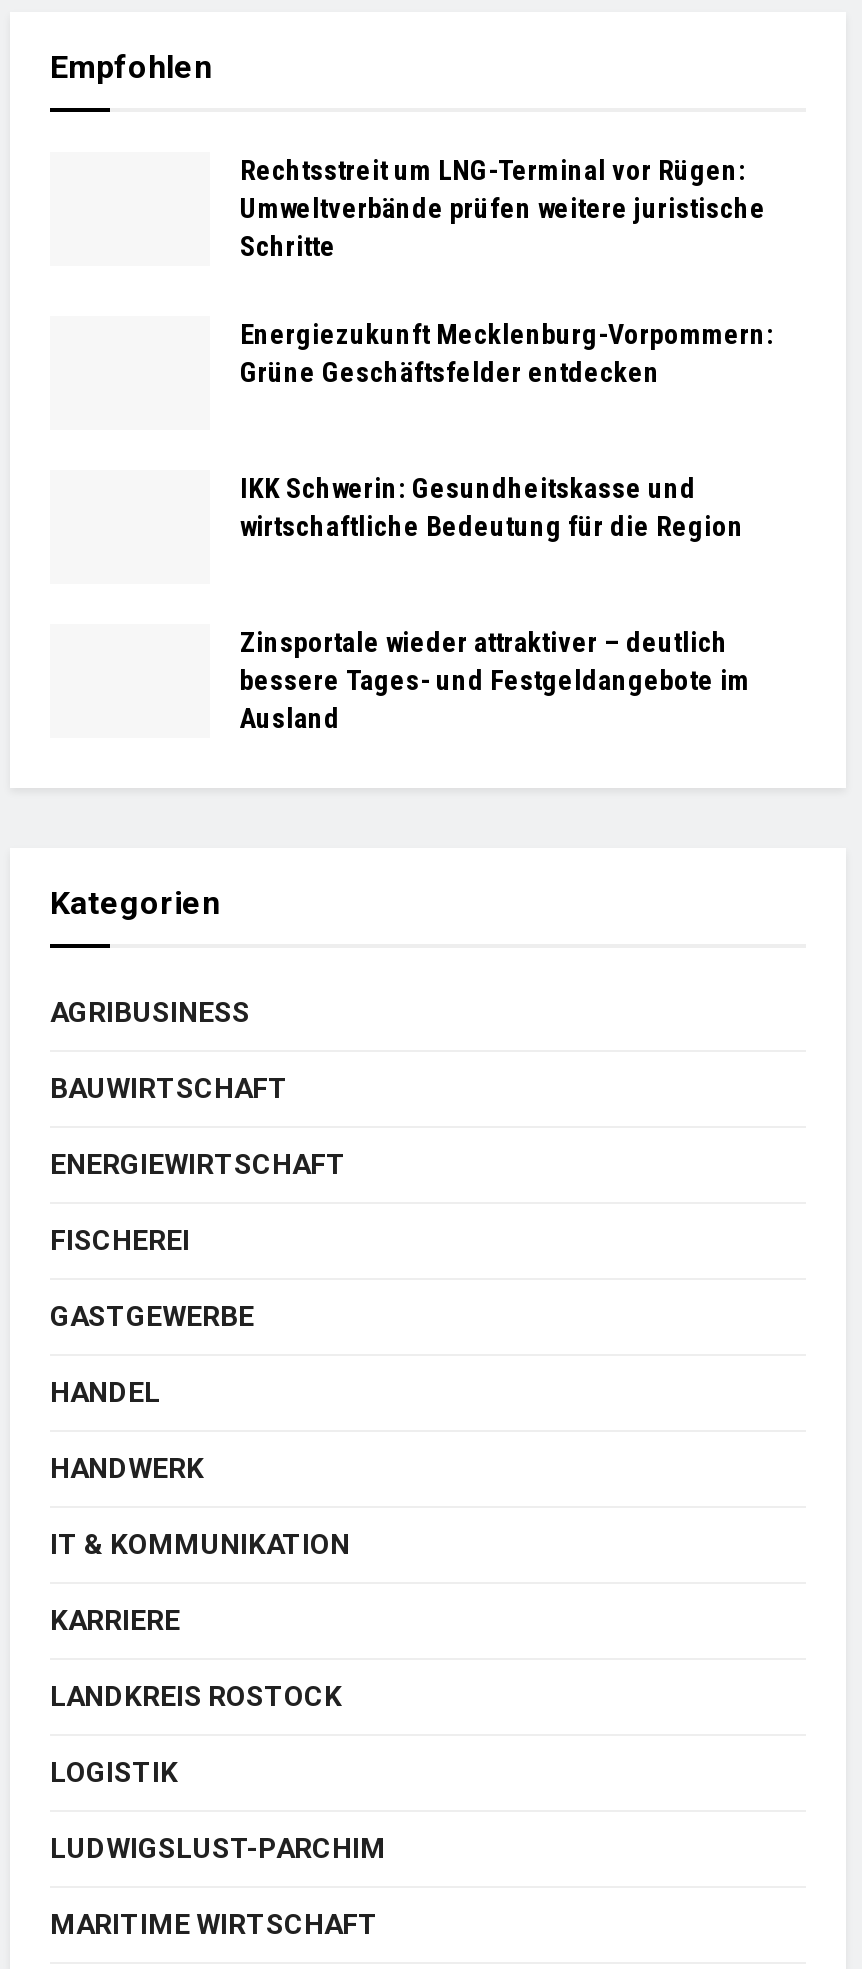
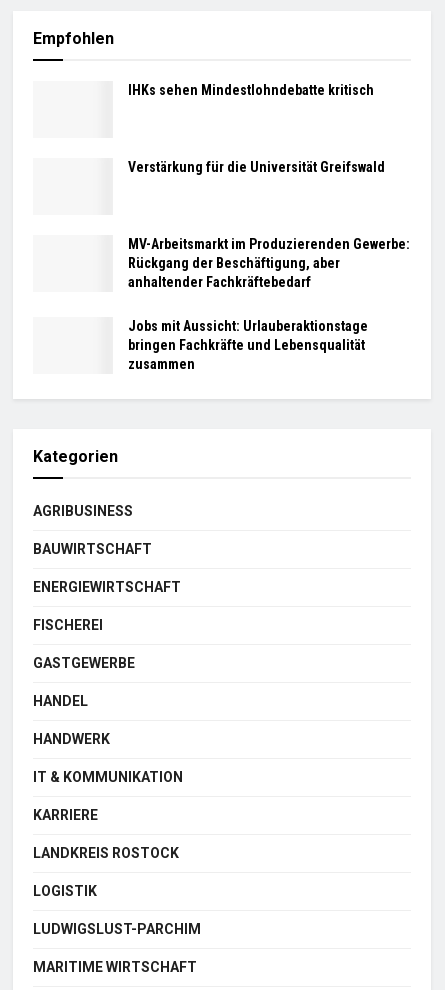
[240,153,766,261] Rechtsstreit um LNG-Terminal vor Rügen: | Umweltverbände prüfen weitere juristische | Schritte -> [128,82,374,98] IHKs sehen Mindestlohndebatte kritisch
[240,317,774,387] Energiezukunft Mecklenburg-Vorpommern: | Grüne Geschäftsfelder entdecken -> [128,159,385,175] Verstärkung für die Universität Greifswald
[240,472,744,542] IKK Schwerin: Gesundheitskasse und | wirtschaftliche Bedeutung für die Region -> [128,236,410,290] MV-Arbeitsmarkt im Produzierenden Gewerbe: | Rückgang der Beschäftigung, aber | anhaltender Fachkräftebedarf
[240,626,750,734] Zinsportale wieder attraktiver – deutlich | bessere Tages- und Festgeldangebote im | Ausland -> [128,318,368,372] Jobs mit Aussicht: Urlauberaktionstage | bringen Fachkräfte und Lebensqualität | zusammen

